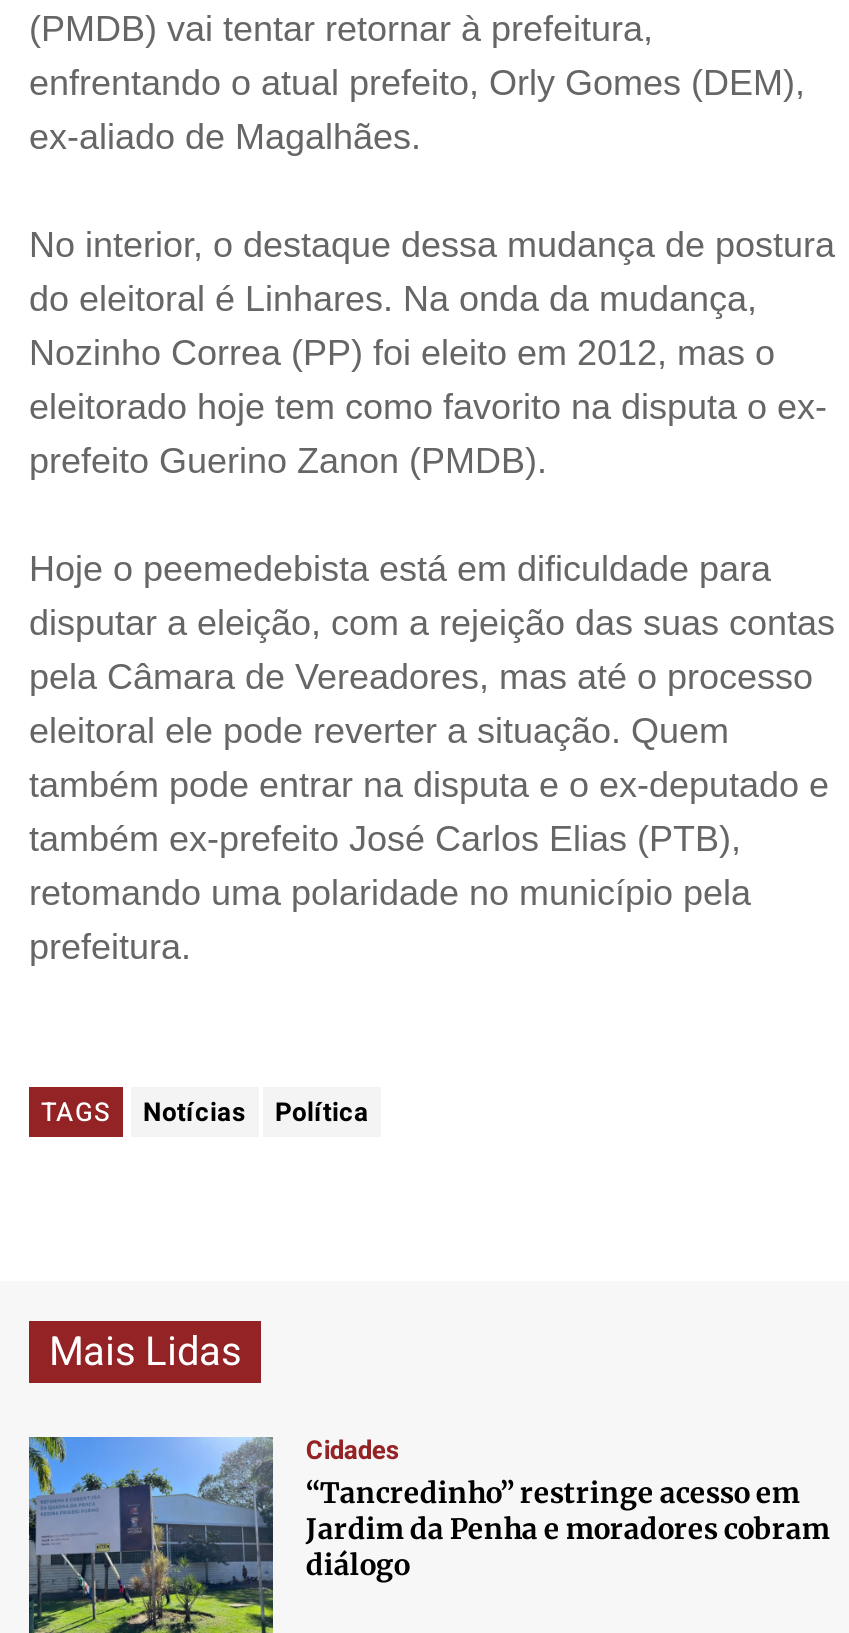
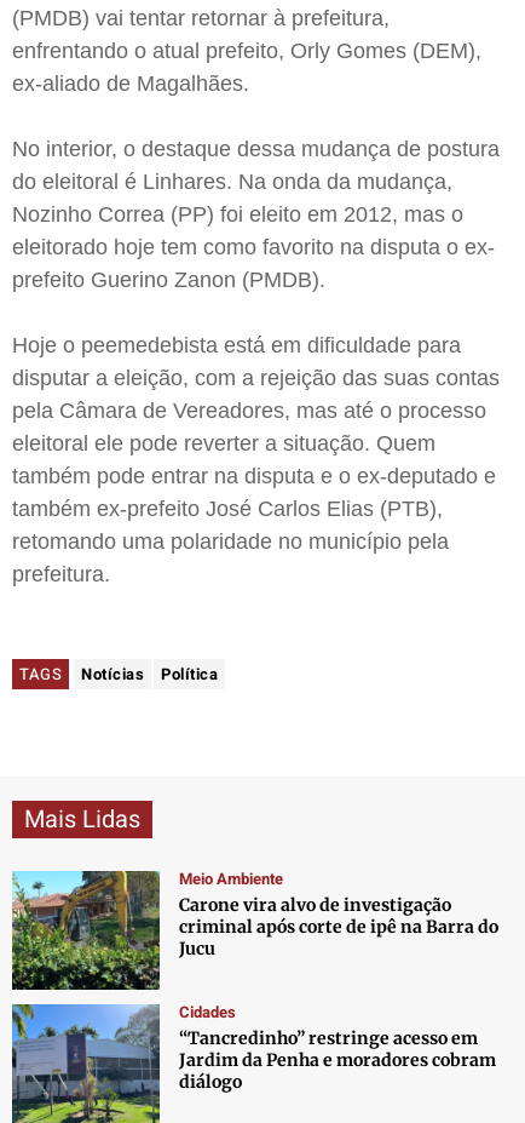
none -> [11,868,499,991] [image] | Meio Ambiente | Carone vira alvo de investigação | criminal após corte de ipê na Barra do | Jucu

